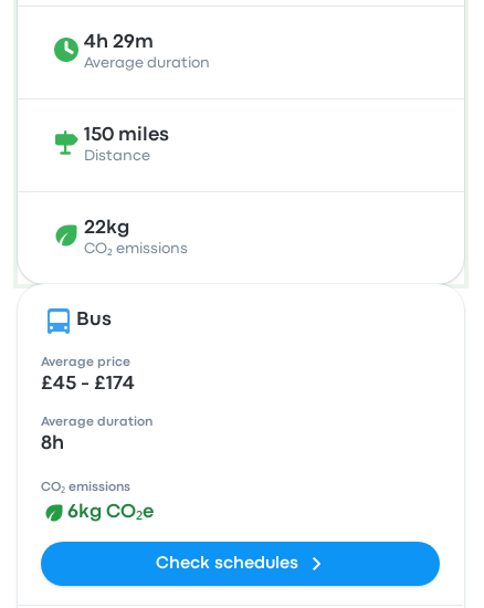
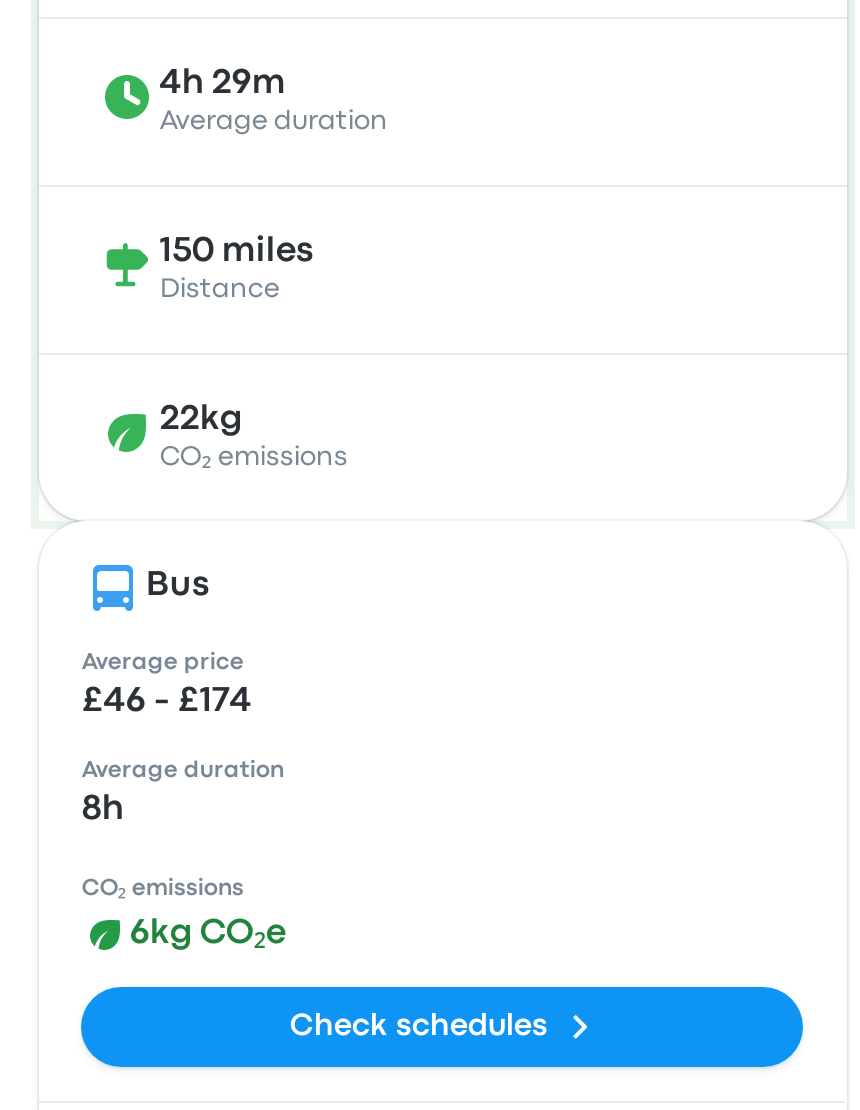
[41,376,135,392] £45 - £174 -> [82,687,252,717] £46 - £174

